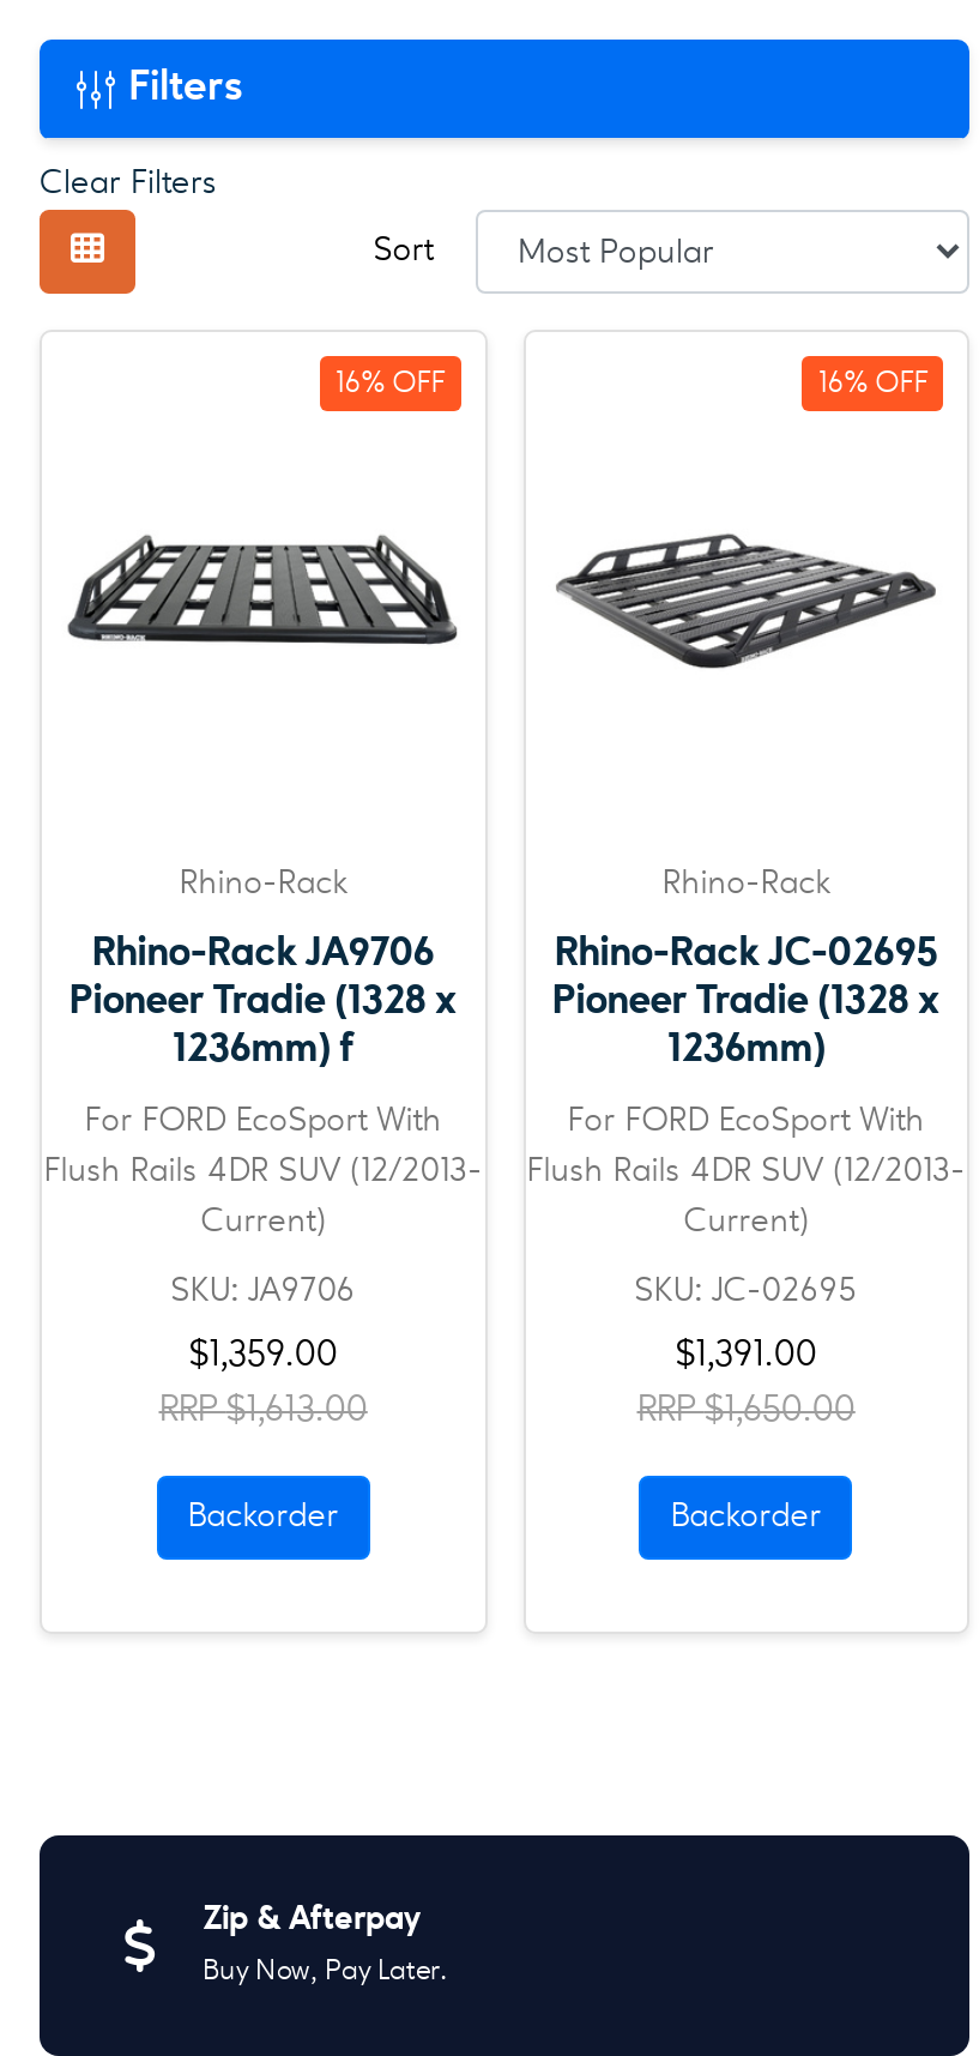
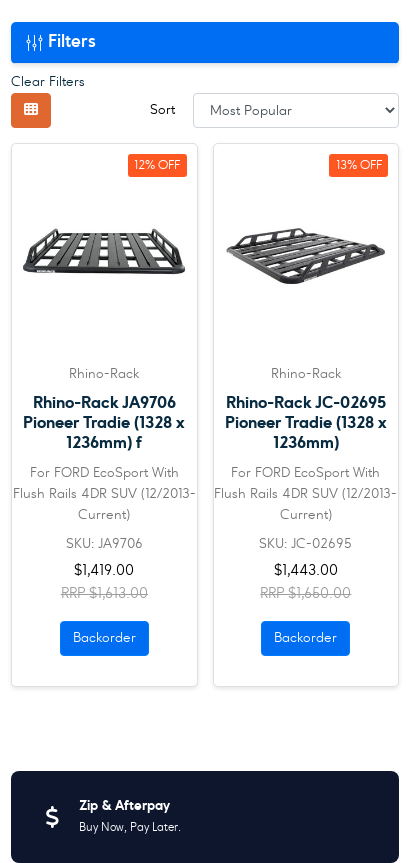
[335,367,445,398] 16% OFF -> [134,158,180,171] 12% OFF
[818,367,928,398] 16% OFF -> [336,158,382,171] 13% OFF
[189,1336,337,1374] $1,359.00 -> [74,562,134,578] $1,419.00
[675,1336,817,1374] $1,391.00 -> [274,562,338,578] $1,443.00

